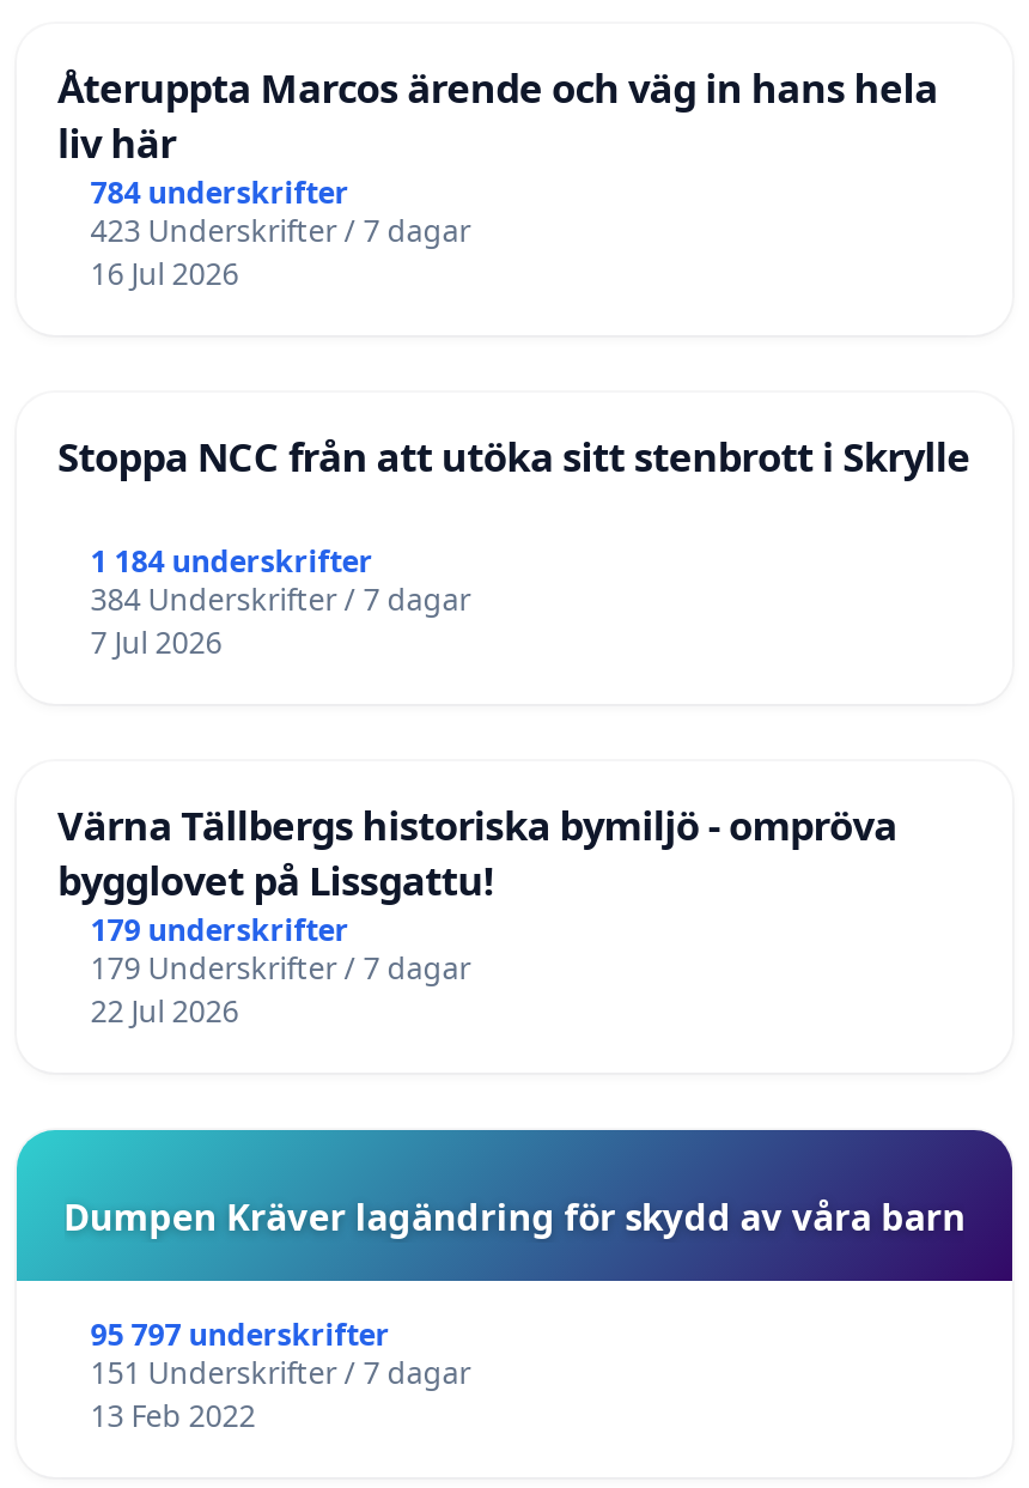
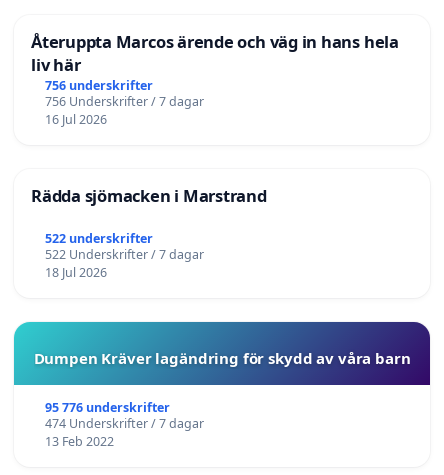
[90,172,349,213] 784 underskrifter -> [45,76,153,93] 756 underskrifter
[90,211,471,251] 423 Underskrifter / 7 dagar -> [45,92,204,109] 756 Underskrifter / 7 dagar
[57,429,970,1031] Stoppa NCC från att utöka sitt stenbrott i Skrylle | 1 184 underskrifter | 384 Underskrifter / 7 dagar | 7 Jul 2026 | Värna Tällbergs historiska bymiljö - ompröva | bygglovet på Lissgattu! | 179 underskrifter | 179 Underskrifter / 7 dagar | 22 Jul 2026 -> [31,183,267,281] Rädda sjömacken i Marstrand | 522 underskrifter | 522 Underskrifter / 7 dagar | 18 Jul 2026
[90,1314,390,1354] 95 797 underskrifter -> [45,399,170,416] 95 776 underskrifter
[90,1352,471,1393] 151 Underskrifter / 7 dagar -> [45,415,204,432] 474 Underskrifter / 7 dagar

